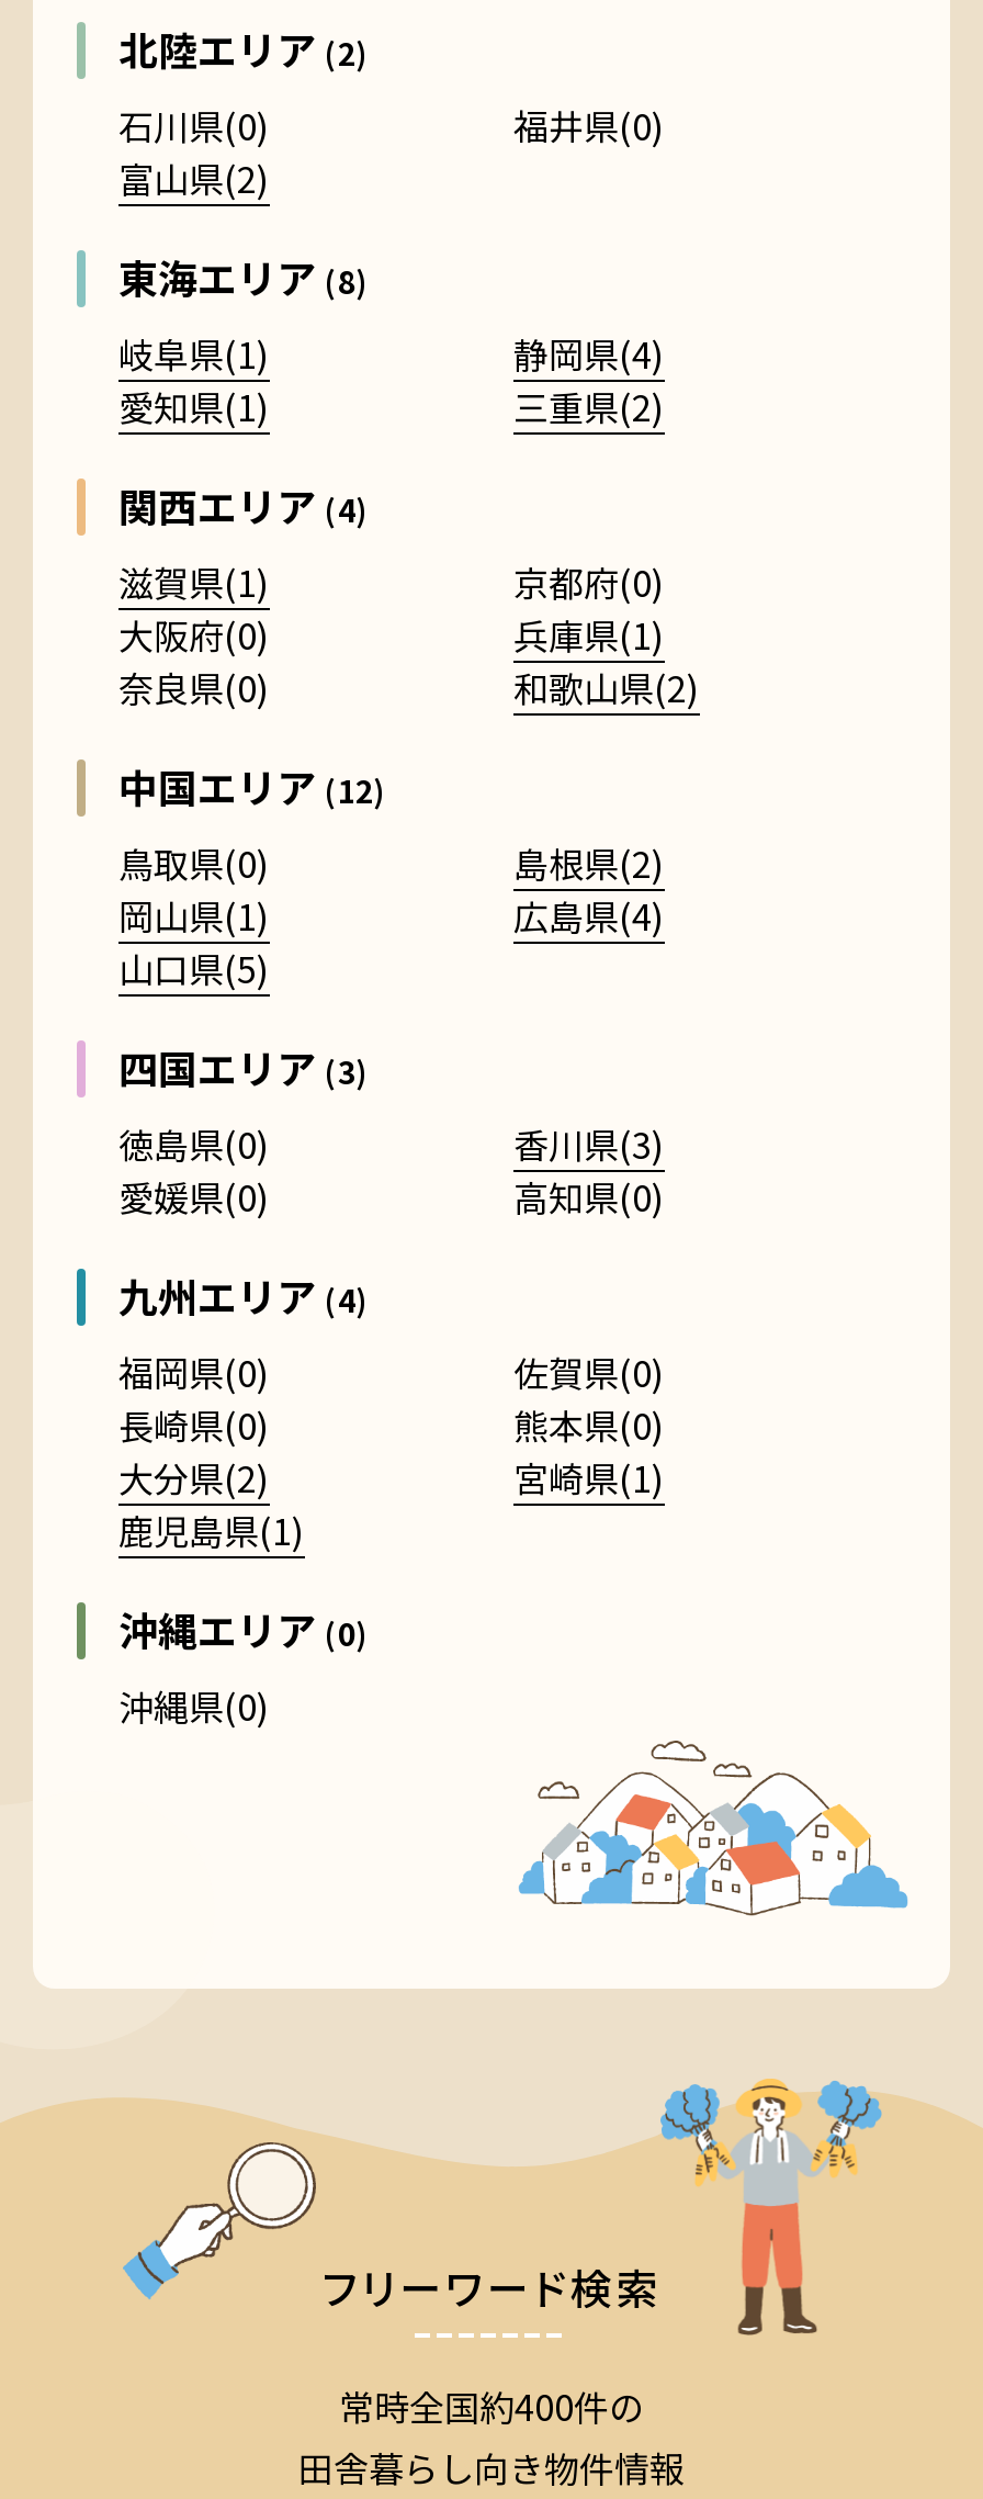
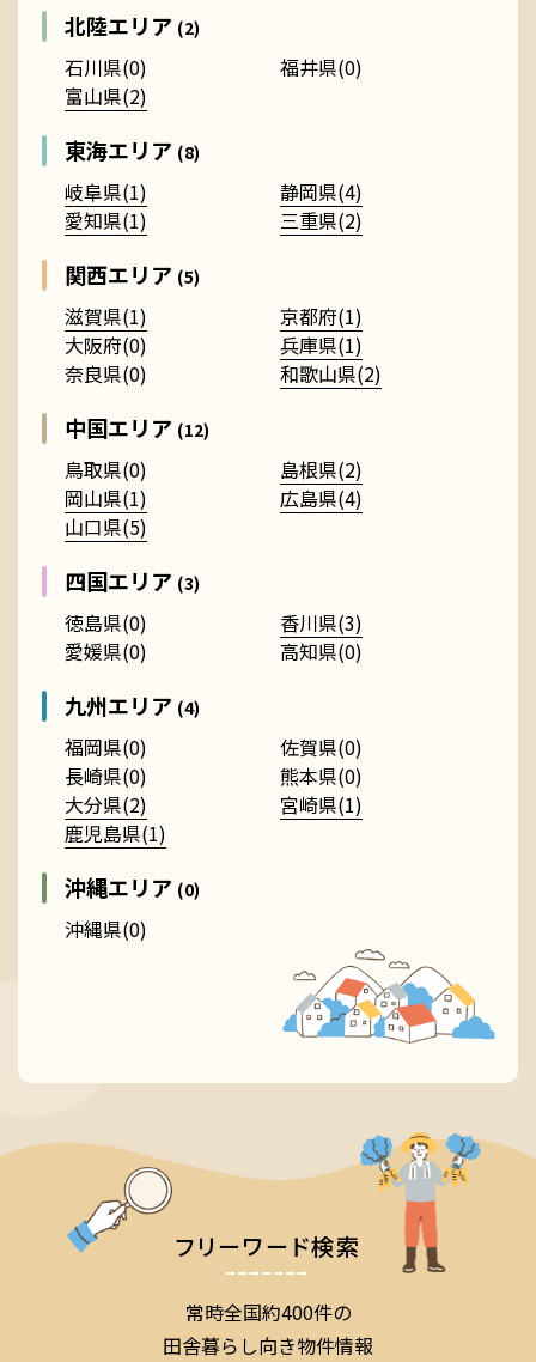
[118,476,366,533] 関西エリア(4) -> [65,259,200,290] 関西エリア(5)
[513,555,665,608] 京都府(0) -> [280,302,363,331] 京都府(1)

